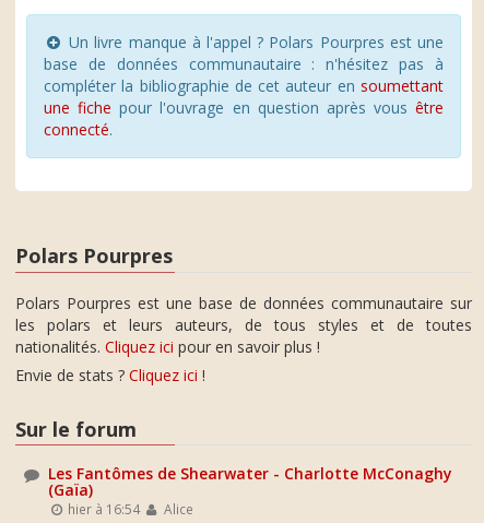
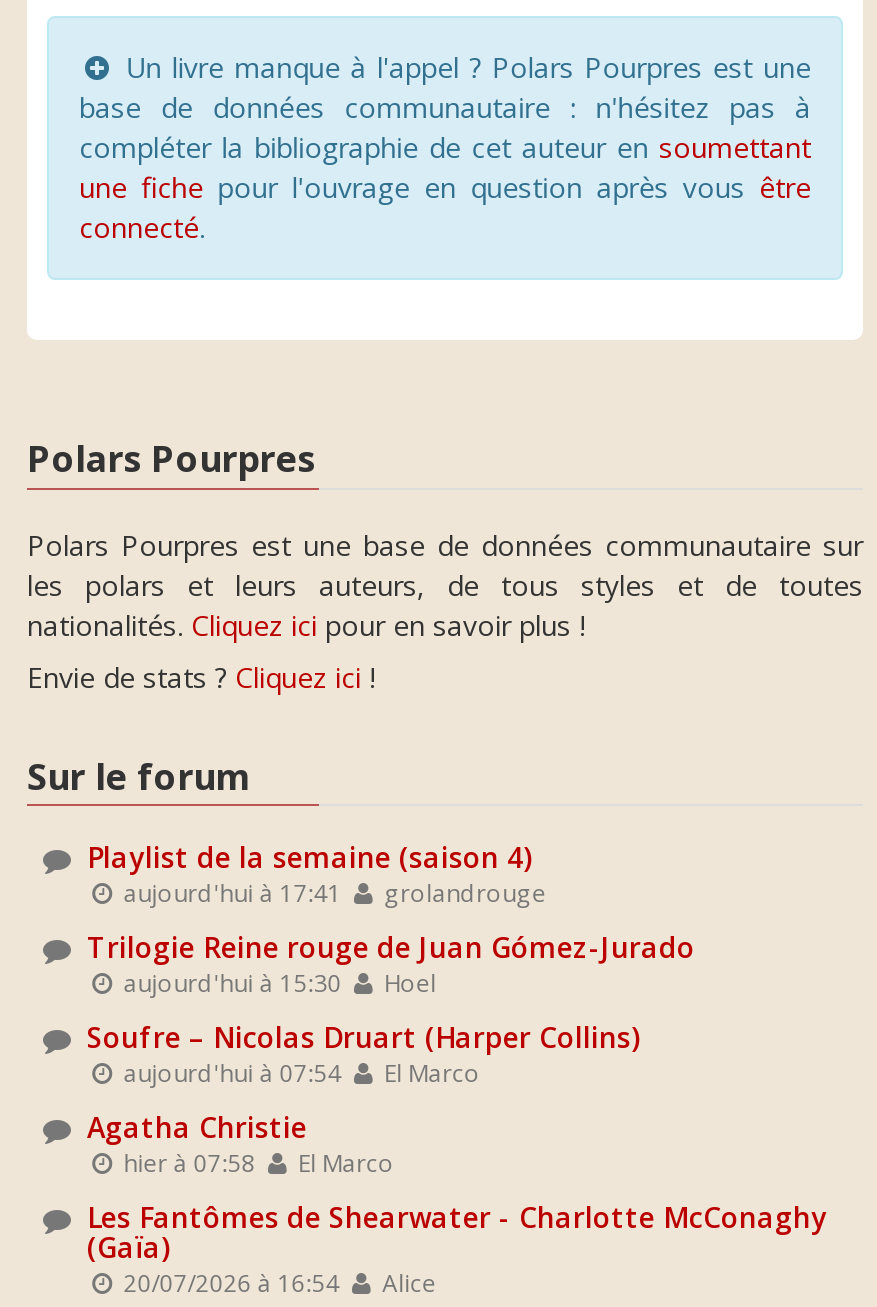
none -> [87,838,695,1178] Playlist de la semaine (saison 4) | aujourd'hui à 17:41 | grolandrouge | Trilogie Reine rouge de Juan Gómez-Jurado | aujourd'hui à 15:30 | Hoel | Soufre – Nicolas Druart (Harper Collins) | aujourd'hui à 07:54 | El Marco | Agatha Christie | hier à 07:58 | El Marco
[65,500,193,518] hier à 16:54 Alice -> [118,1266,436,1298] 20/07/2026 à 16:54 Alice

